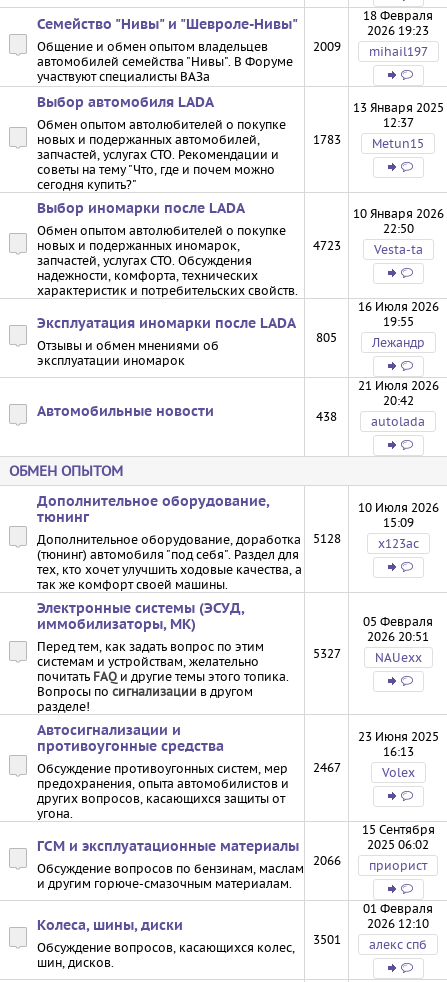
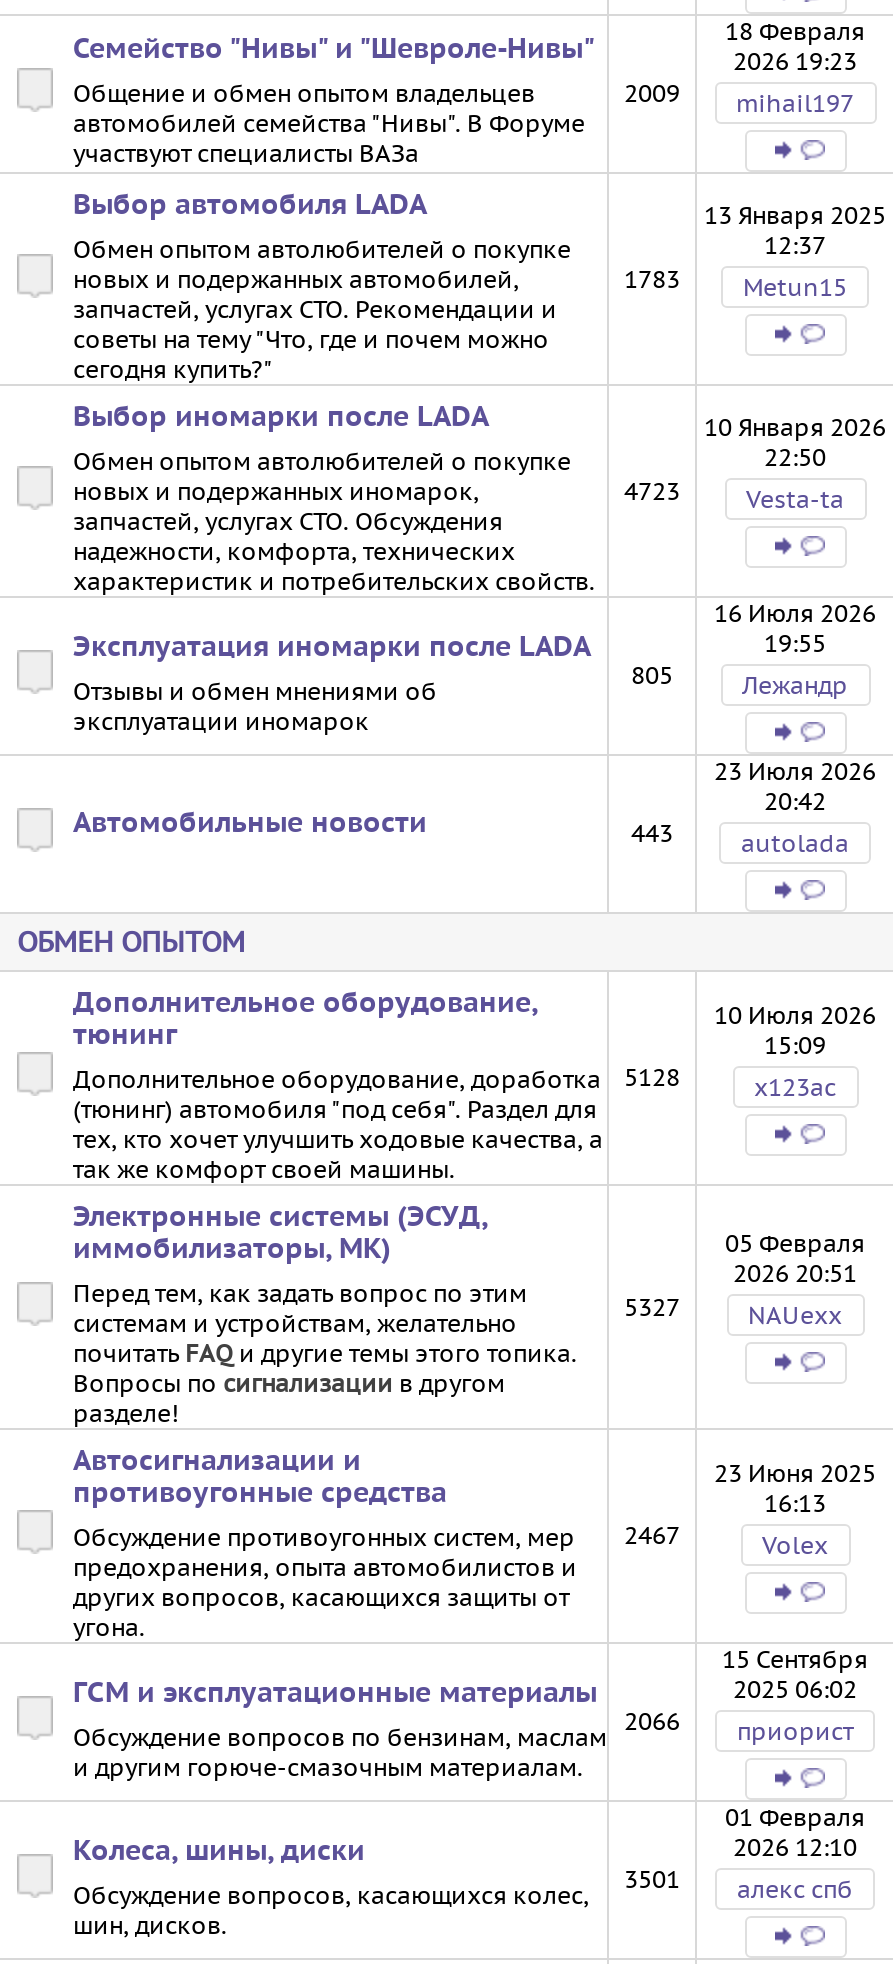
[357,378,438,393] 21 Июля 2026 -> [714,756,876,786] 23 Июля 2026
[316,409,337,424] 438 -> [631,818,673,848] 443

